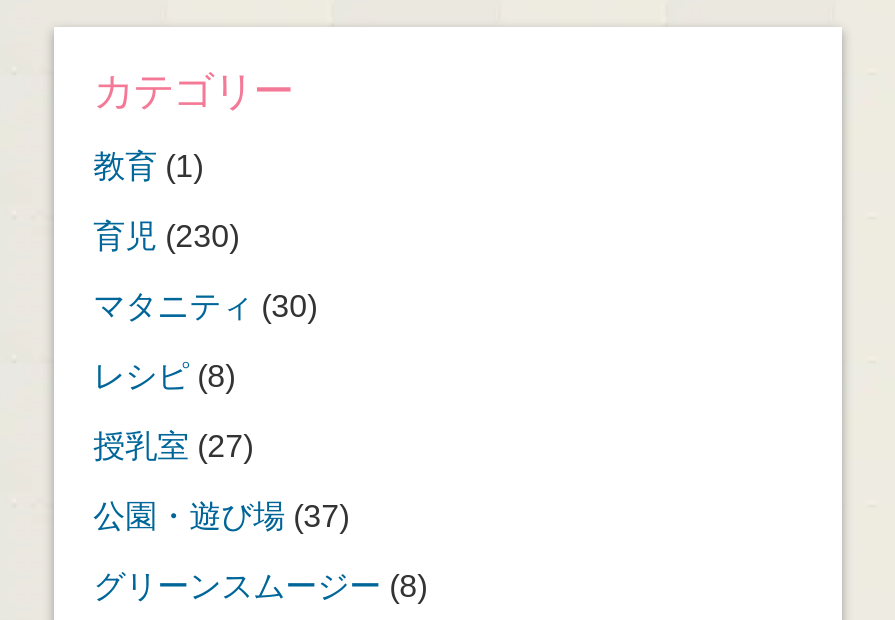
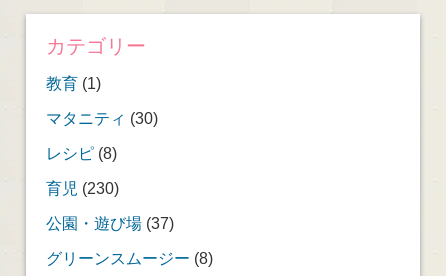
[93,216,239,252] 育児(230) -> none
[93,426,253,462] 授乳室(27) -> [46,179,119,197] 育児(230)

